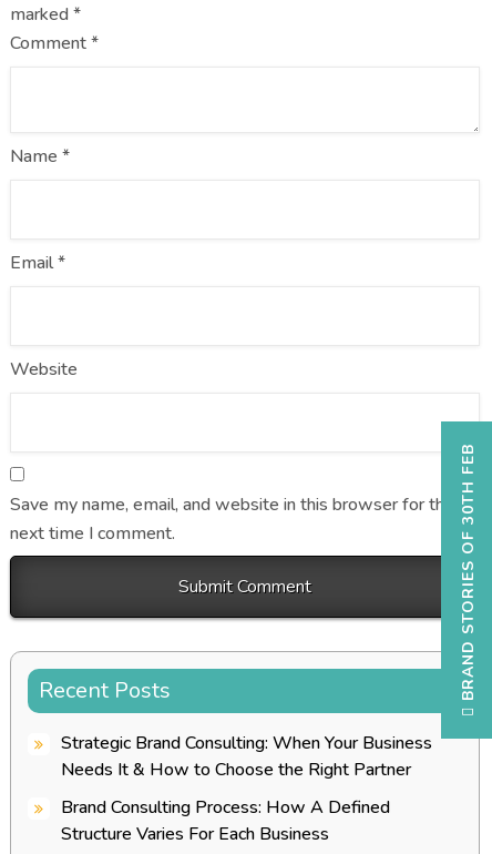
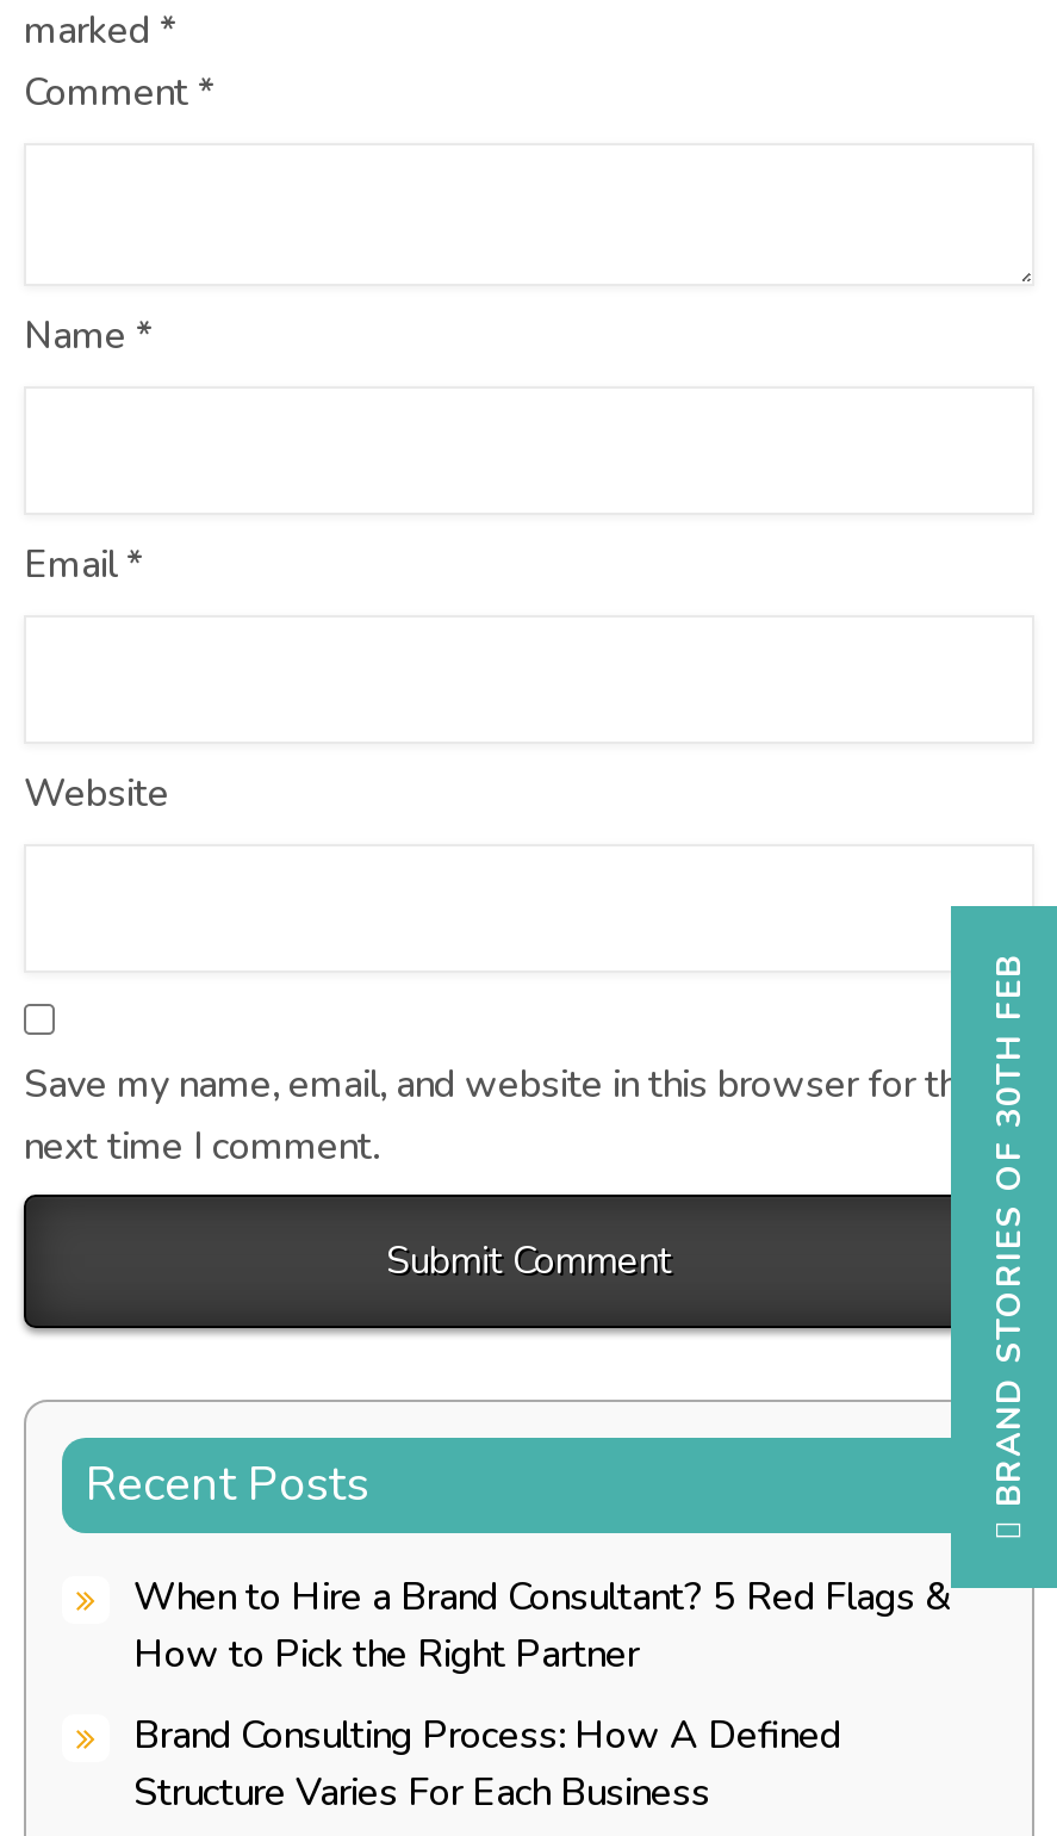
[61,731,432,782] Strategic Brand Consulting: When Your Business | Needs It & How to Choose the Right Partner -> [133,1572,951,1682] When to Hire a Brand Consultant? 5 Red Flags & | How to Pick the Right Partner

